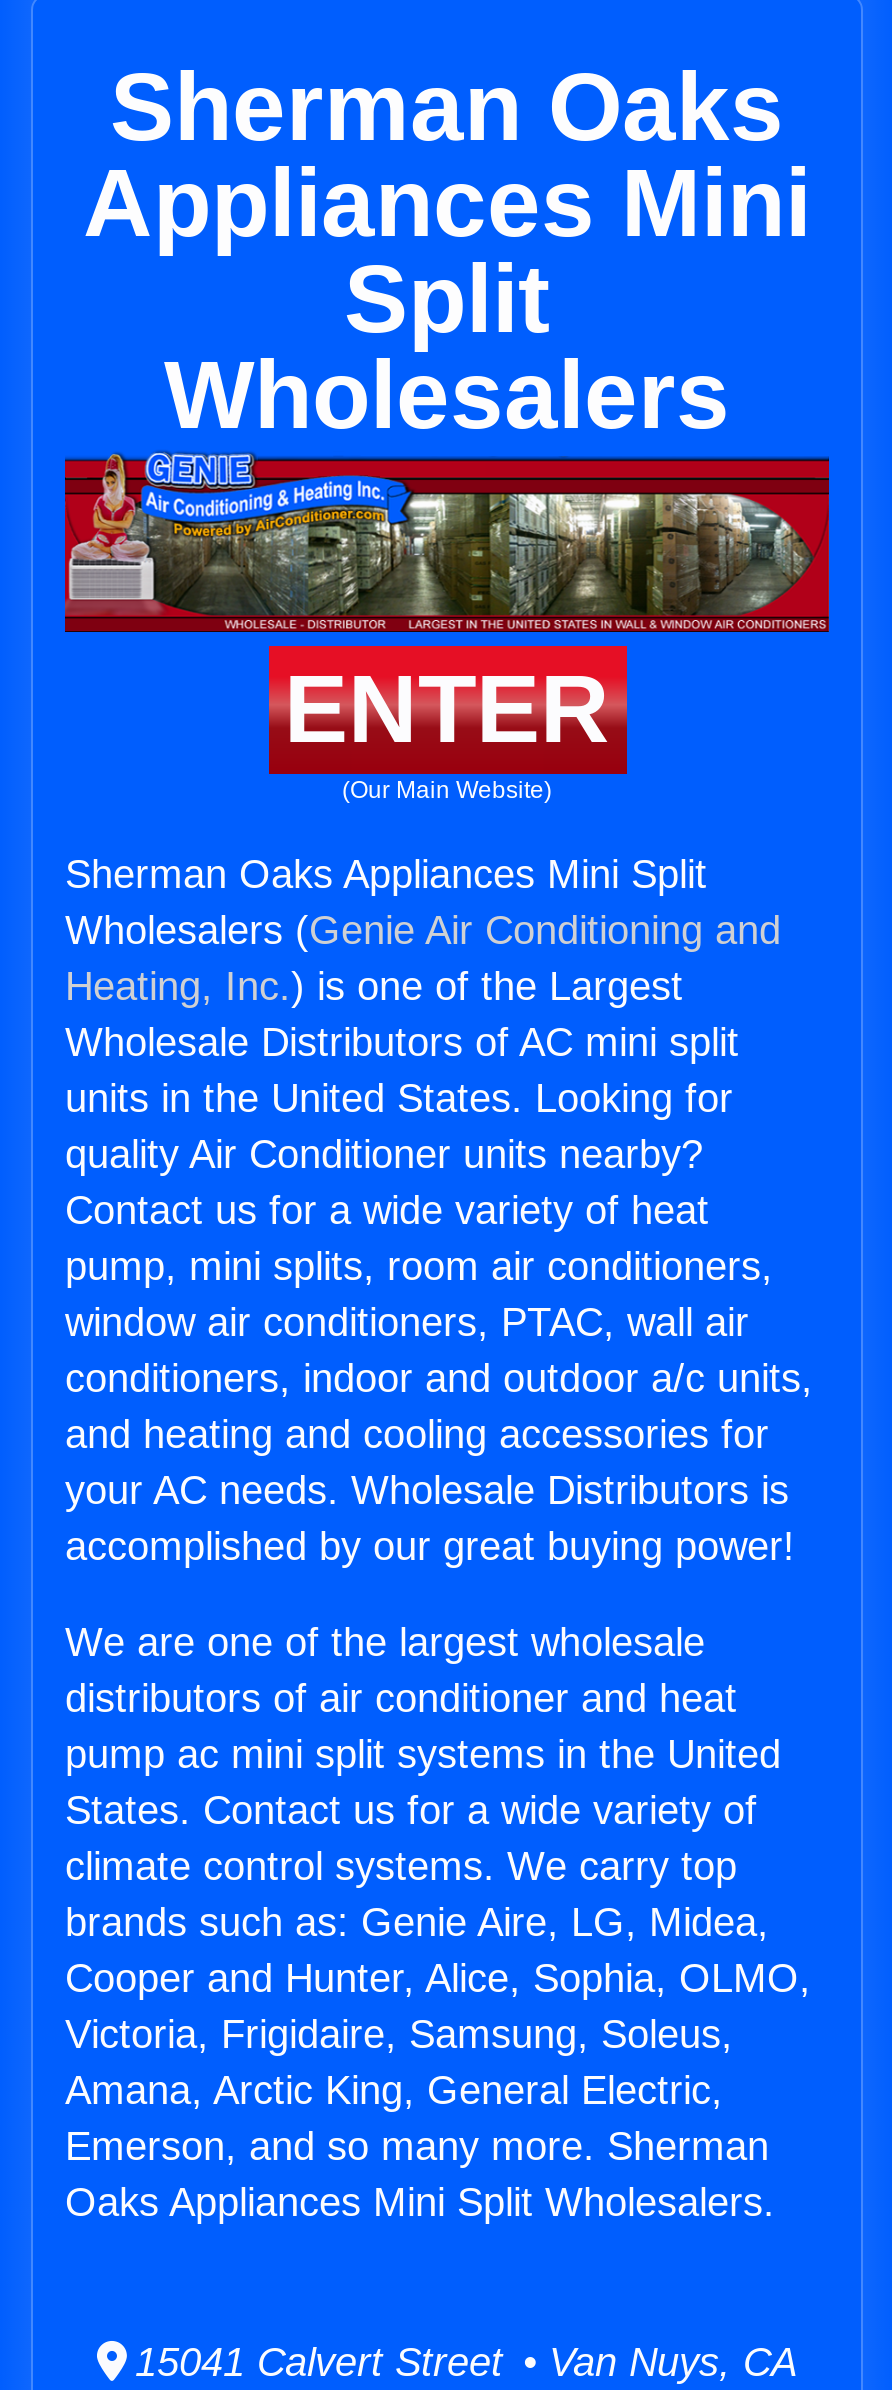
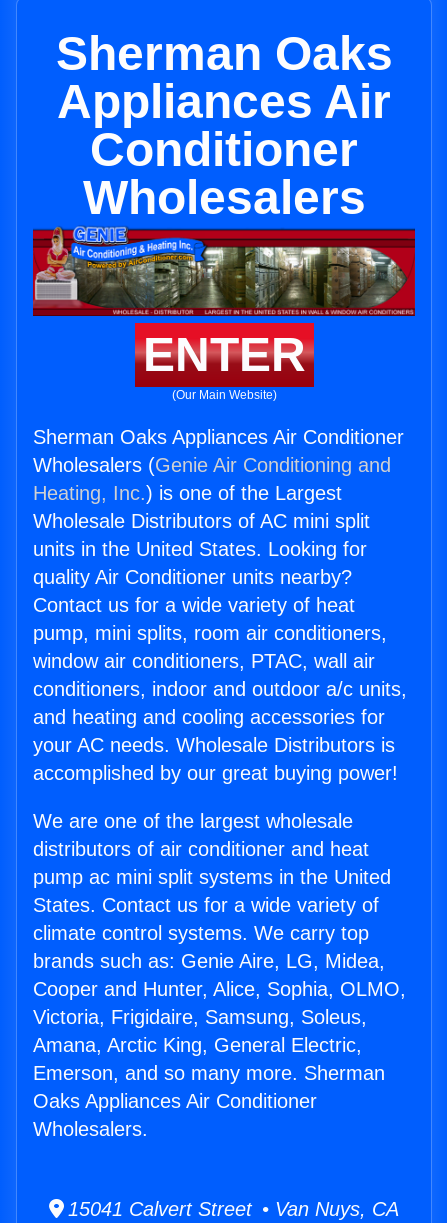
[83,150,811,352] Appliances Mini | Split -> [57,75,391,176] Appliances Air | Conditioner
[65,852,707,896] Sherman Oaks Appliances Mini Split -> [33,426,404,448] Sherman Oaks Appliances Air Conditioner
[65,2180,775,2224] Oaks Appliances Mini Split Wholesalers. -> [33,1090,317,1140] Oaks Appliances Air Conditioner | Wholesalers.

